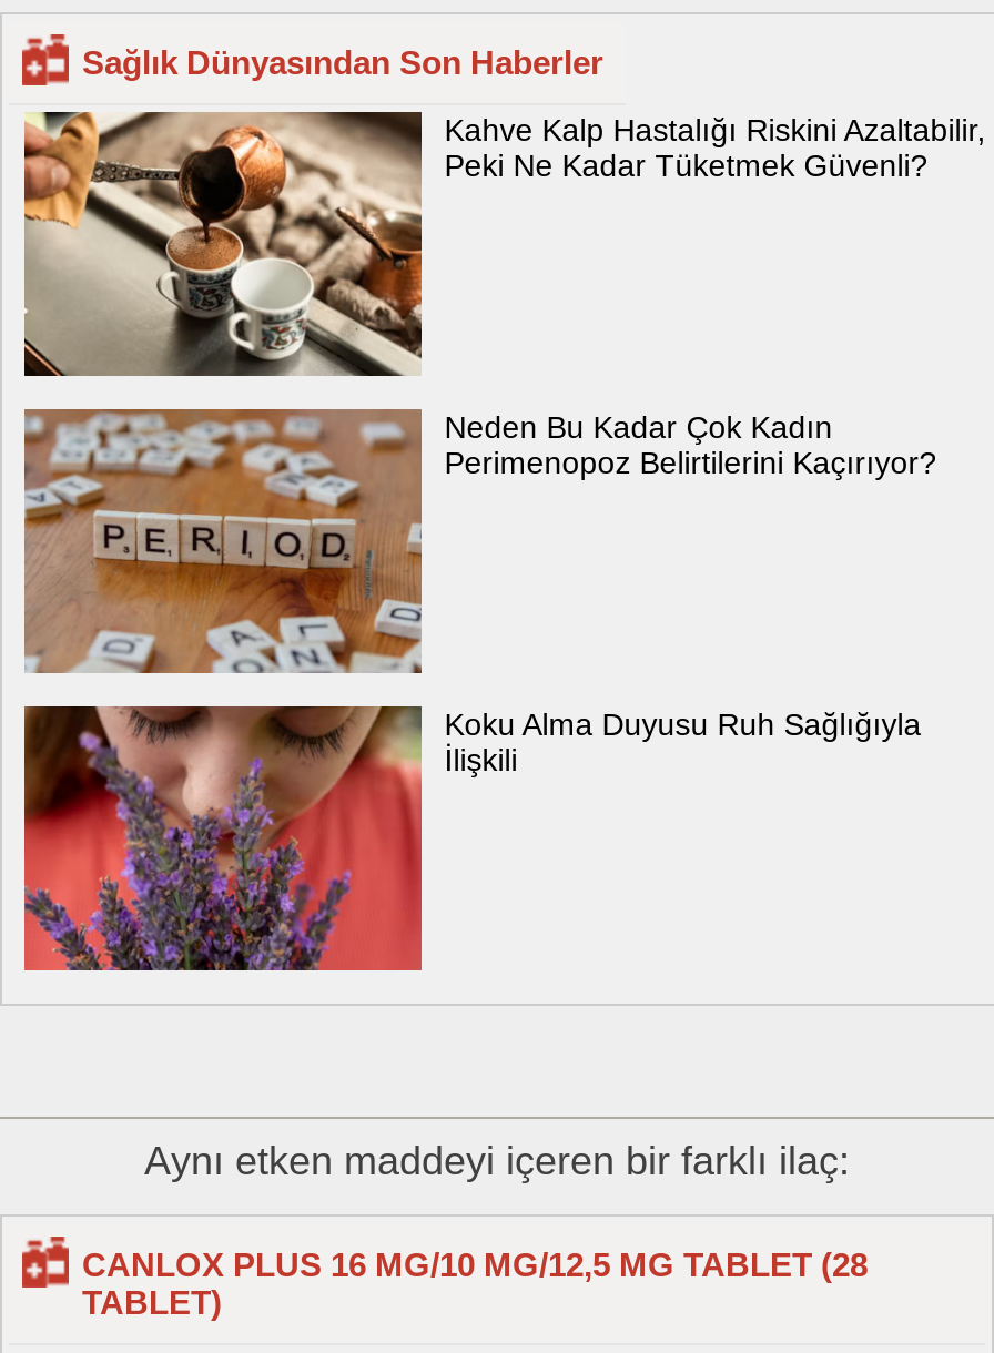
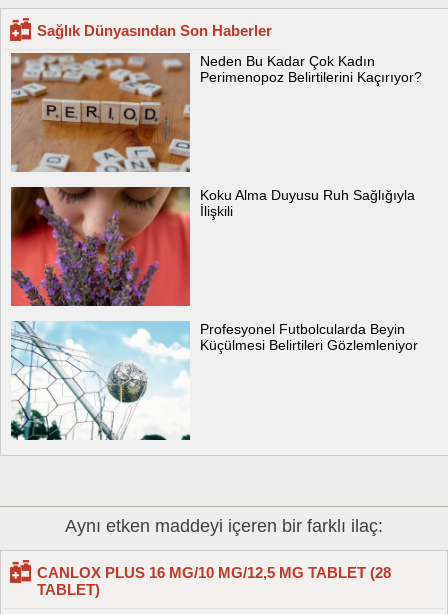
[22,110,986,378] [image] | Kahve Kalp Hastalığı Riskini Azaltabilir, | Peki Ne Kadar Tüketmek Güvenli? -> none
moved [20,407,937,778] -> [9,52,422,219]: [image] | Neden Bu Kadar Çok Kadın | Perimenopoz Belirtilerini Kaçırıyor? | Koku Alma Duyusu Ruh Sağlığıyla | İlişkili
moved [22,702,426,975] -> [10,185,192,308]: [image]
none -> [10,320,418,441] [image] | Profesyonel Futbolcularda Beyin | Küçülmesi Belirtileri Gözlemleniyor

